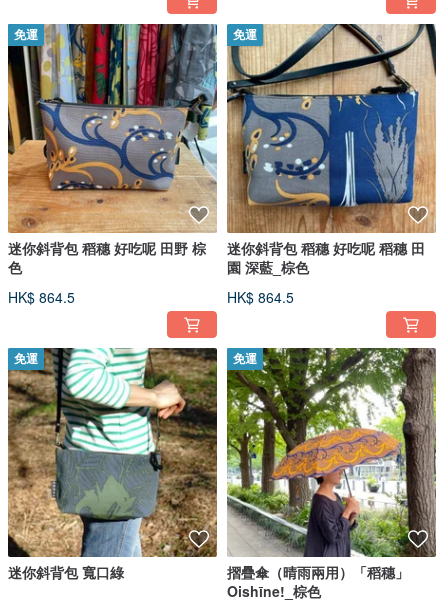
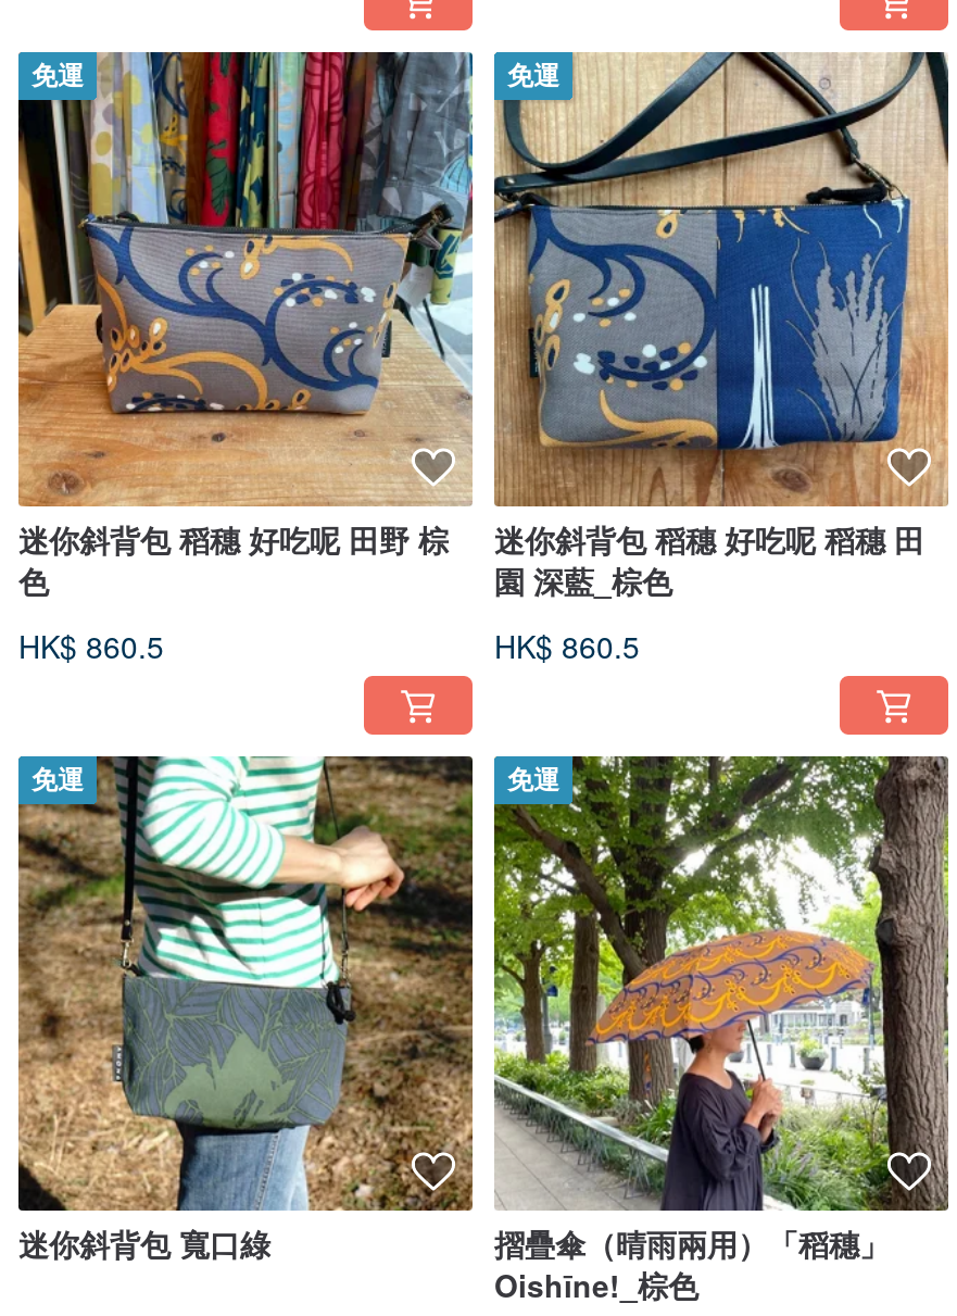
[8,287,75,307] HK$ 864.5 -> [18,624,164,667] HK$ 860.5
[227,287,294,307] HK$ 864.5 -> [494,624,640,667] HK$ 860.5

